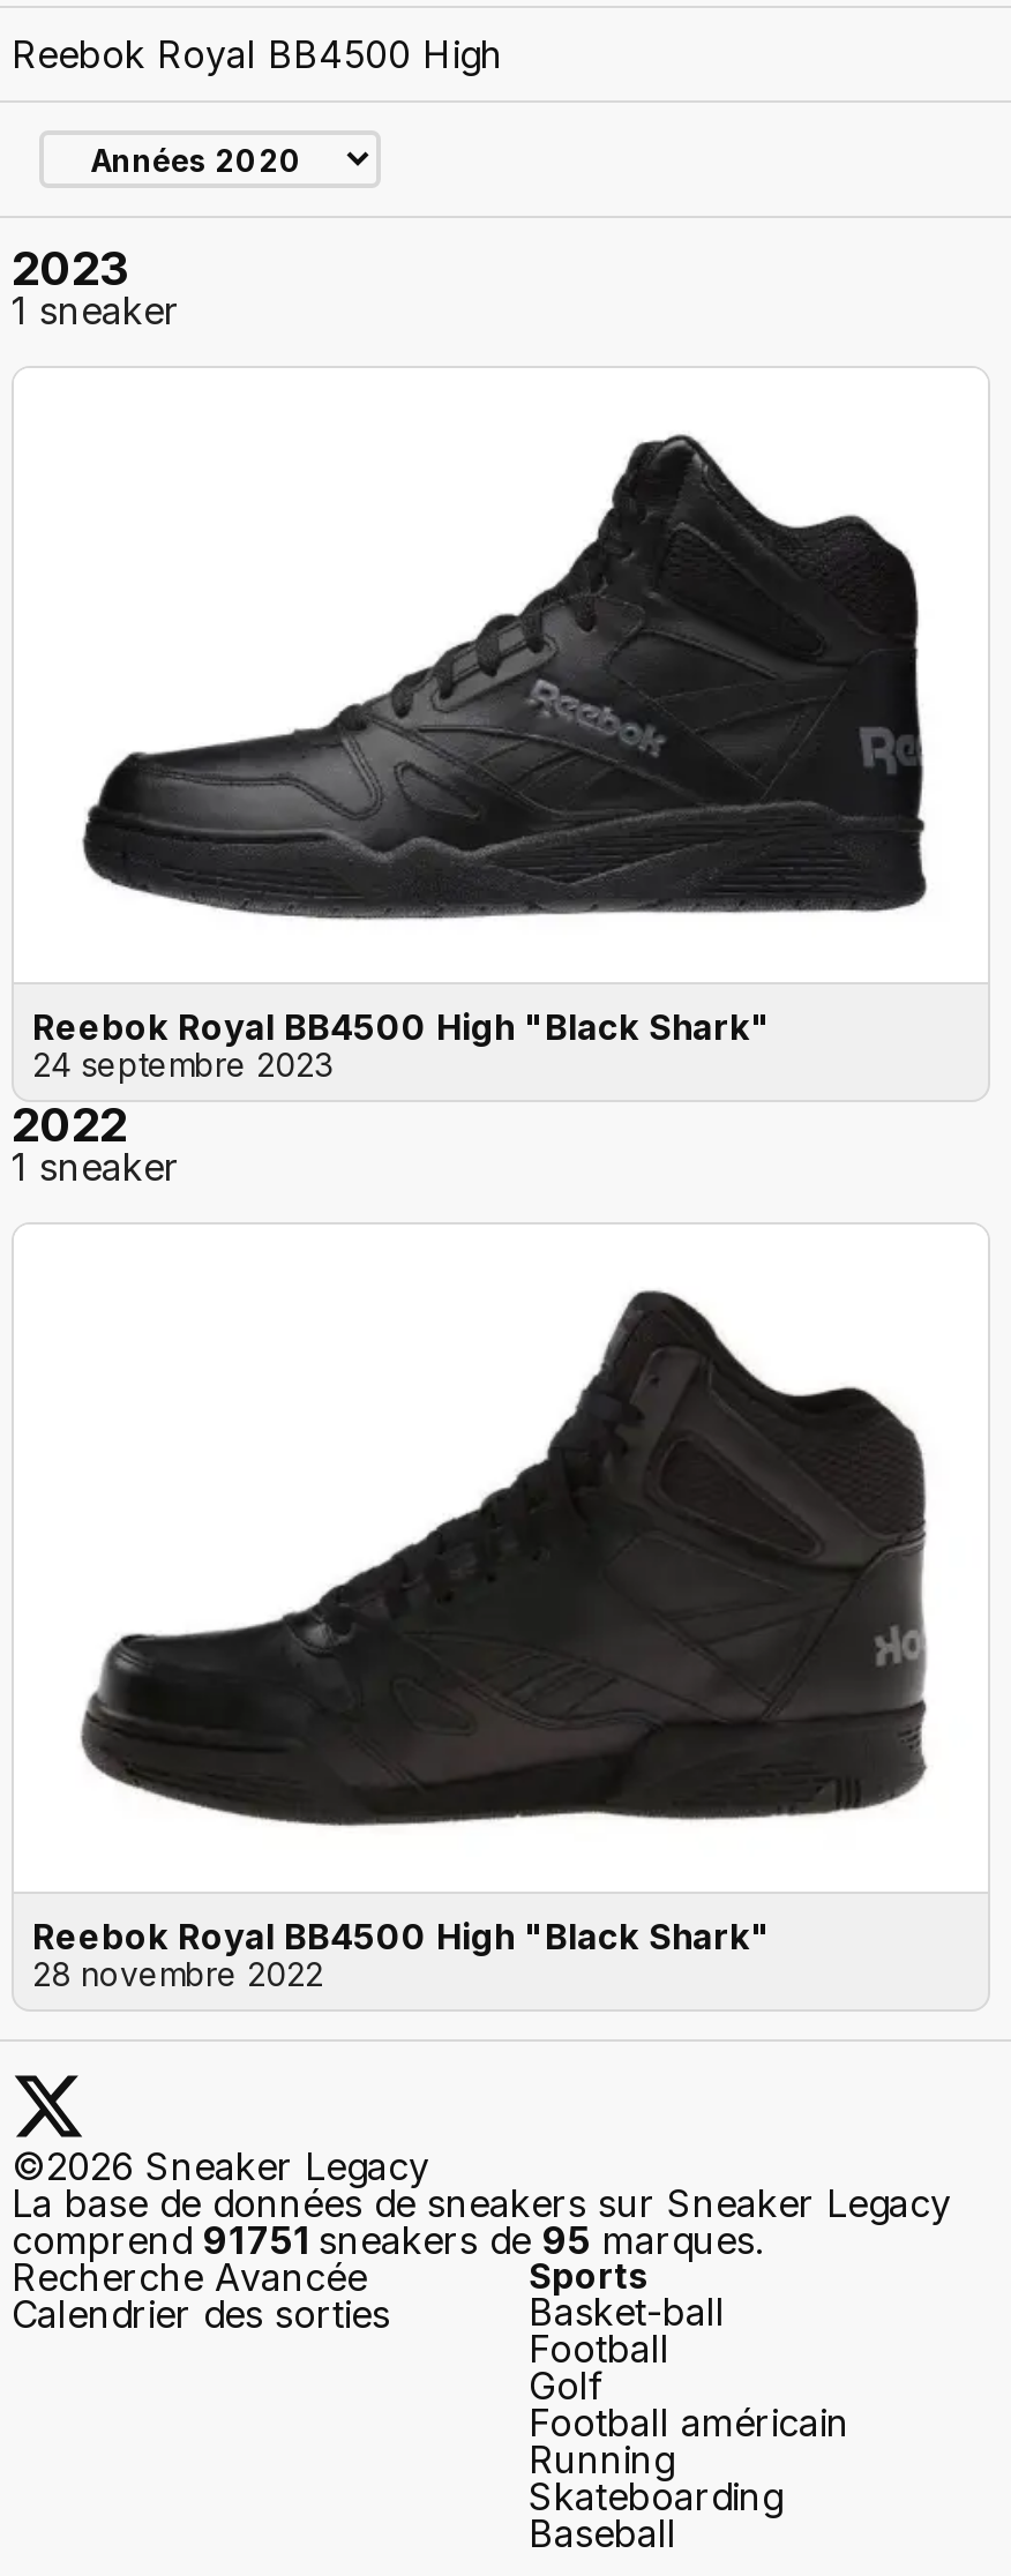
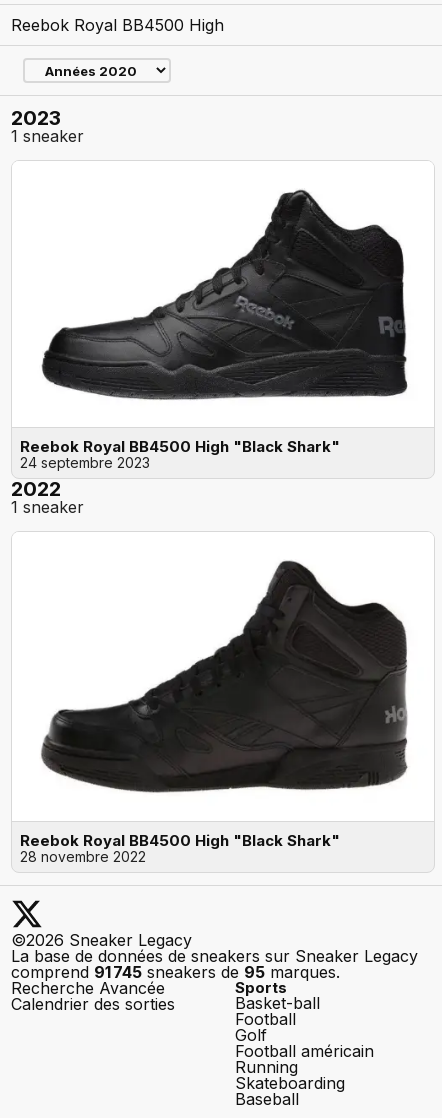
[12,2216,764,2262] comprend91 751sneakers de95 marques. -> [11,961,340,981] comprend91 745sneakers de95 marques.

